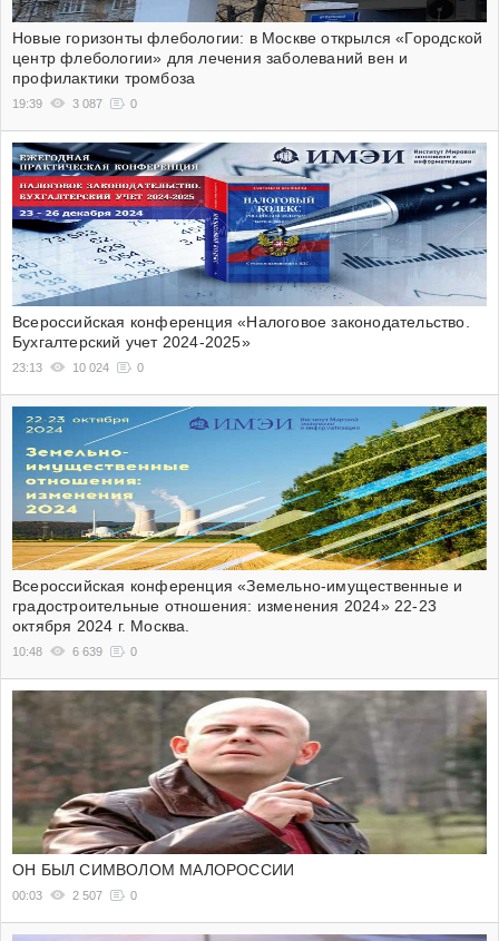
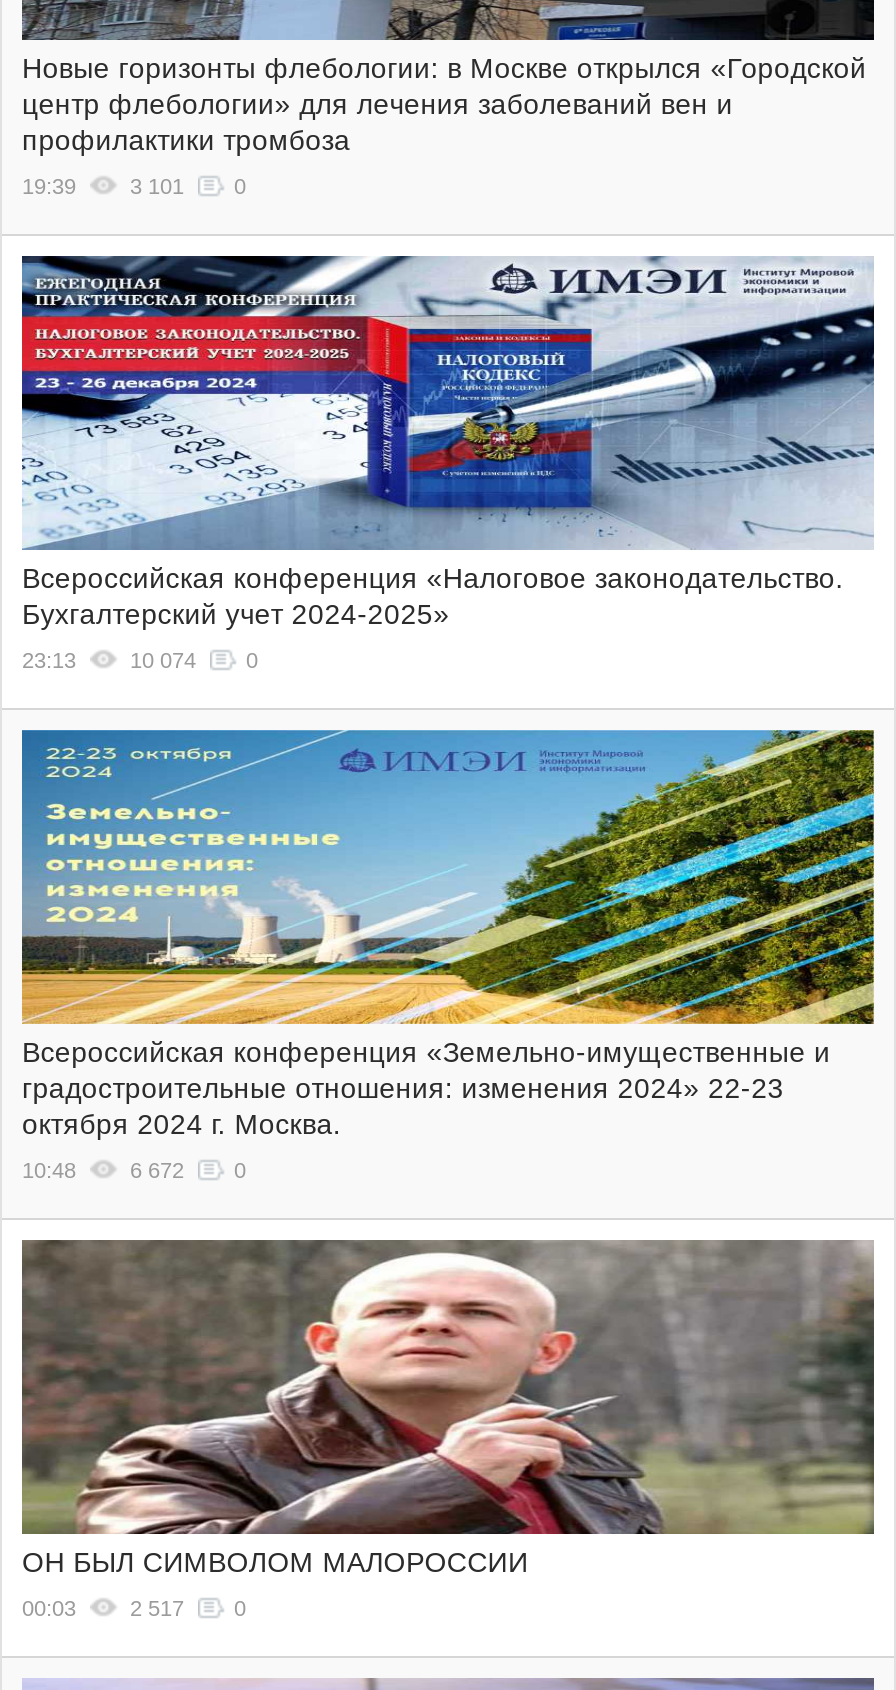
[72,97,102,110] 3 087 -> [130,173,184,197] 3 101
[72,360,109,374] 10 024 -> [130,647,196,671] 10 074
[72,644,102,658] 6 639 -> [130,1157,184,1181] 6 672
[72,888,102,902] 2 507 -> [130,1595,184,1619] 2 517

